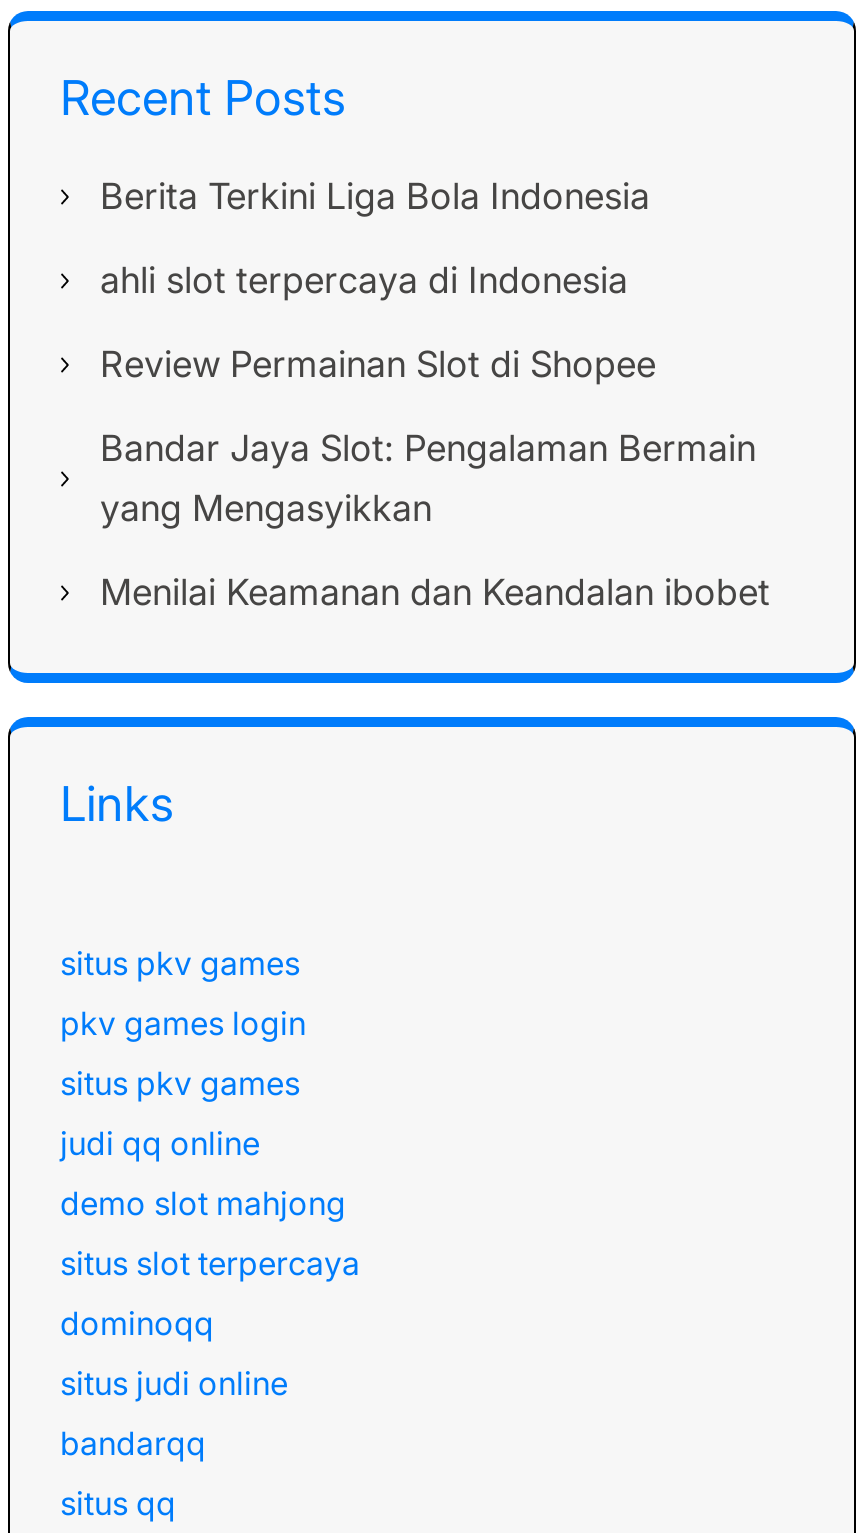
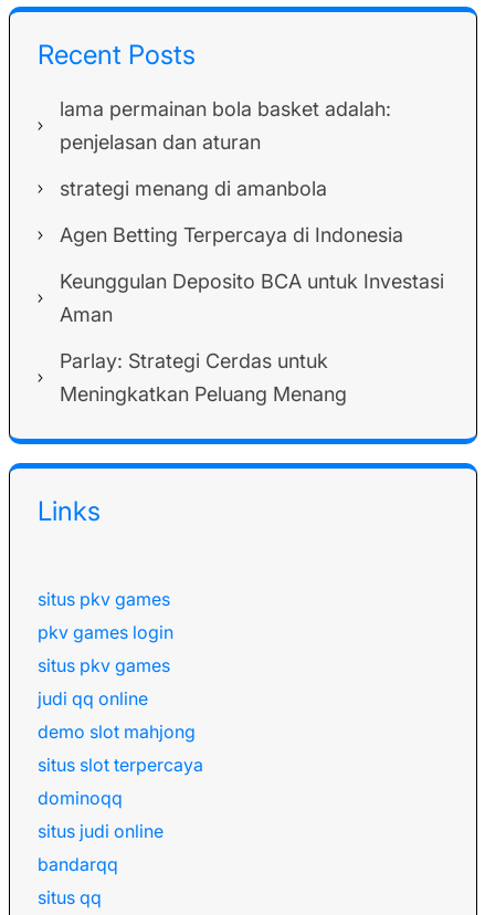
[100,175,650,217] Berita Terkini Liga Bola Indonesia -> [60,97,391,154] lama permainan bola basket adalah: | penjelasan dan aturan
[100,259,628,301] ahli slot terpercaya di Indonesia -> [60,177,327,200] strategi menang di amanbola
[100,343,656,385] Review Permainan Slot di Shopee -> [60,223,403,246] Agen Betting Terpercaya di Indonesia
[100,427,756,529] Bandar Jaya Slot: Pengalaman Bermain | yang Mengasyikkan -> [60,270,444,326] Keunggulan Deposito BCA untuk Investasi | Aman
[100,571,770,613] Menilai Keamanan dan Keandalan ibobet -> [60,349,347,406] Parlay: Strategi Cerdas untuk | Meningkatkan Peluang Menang

